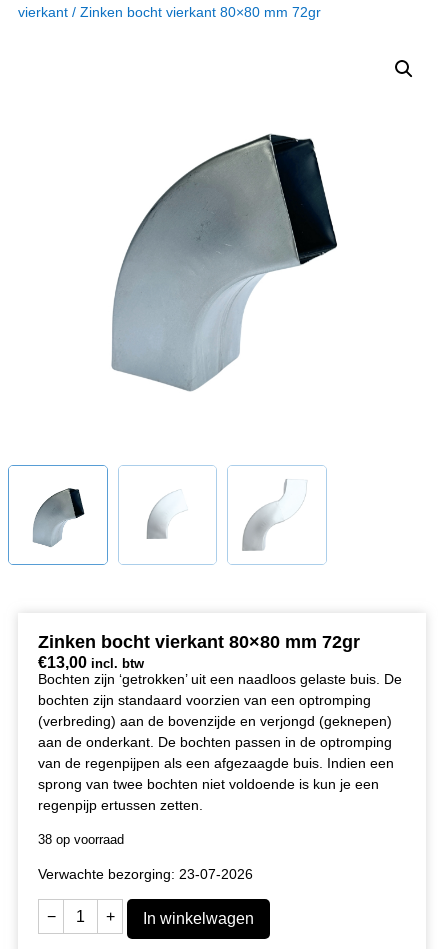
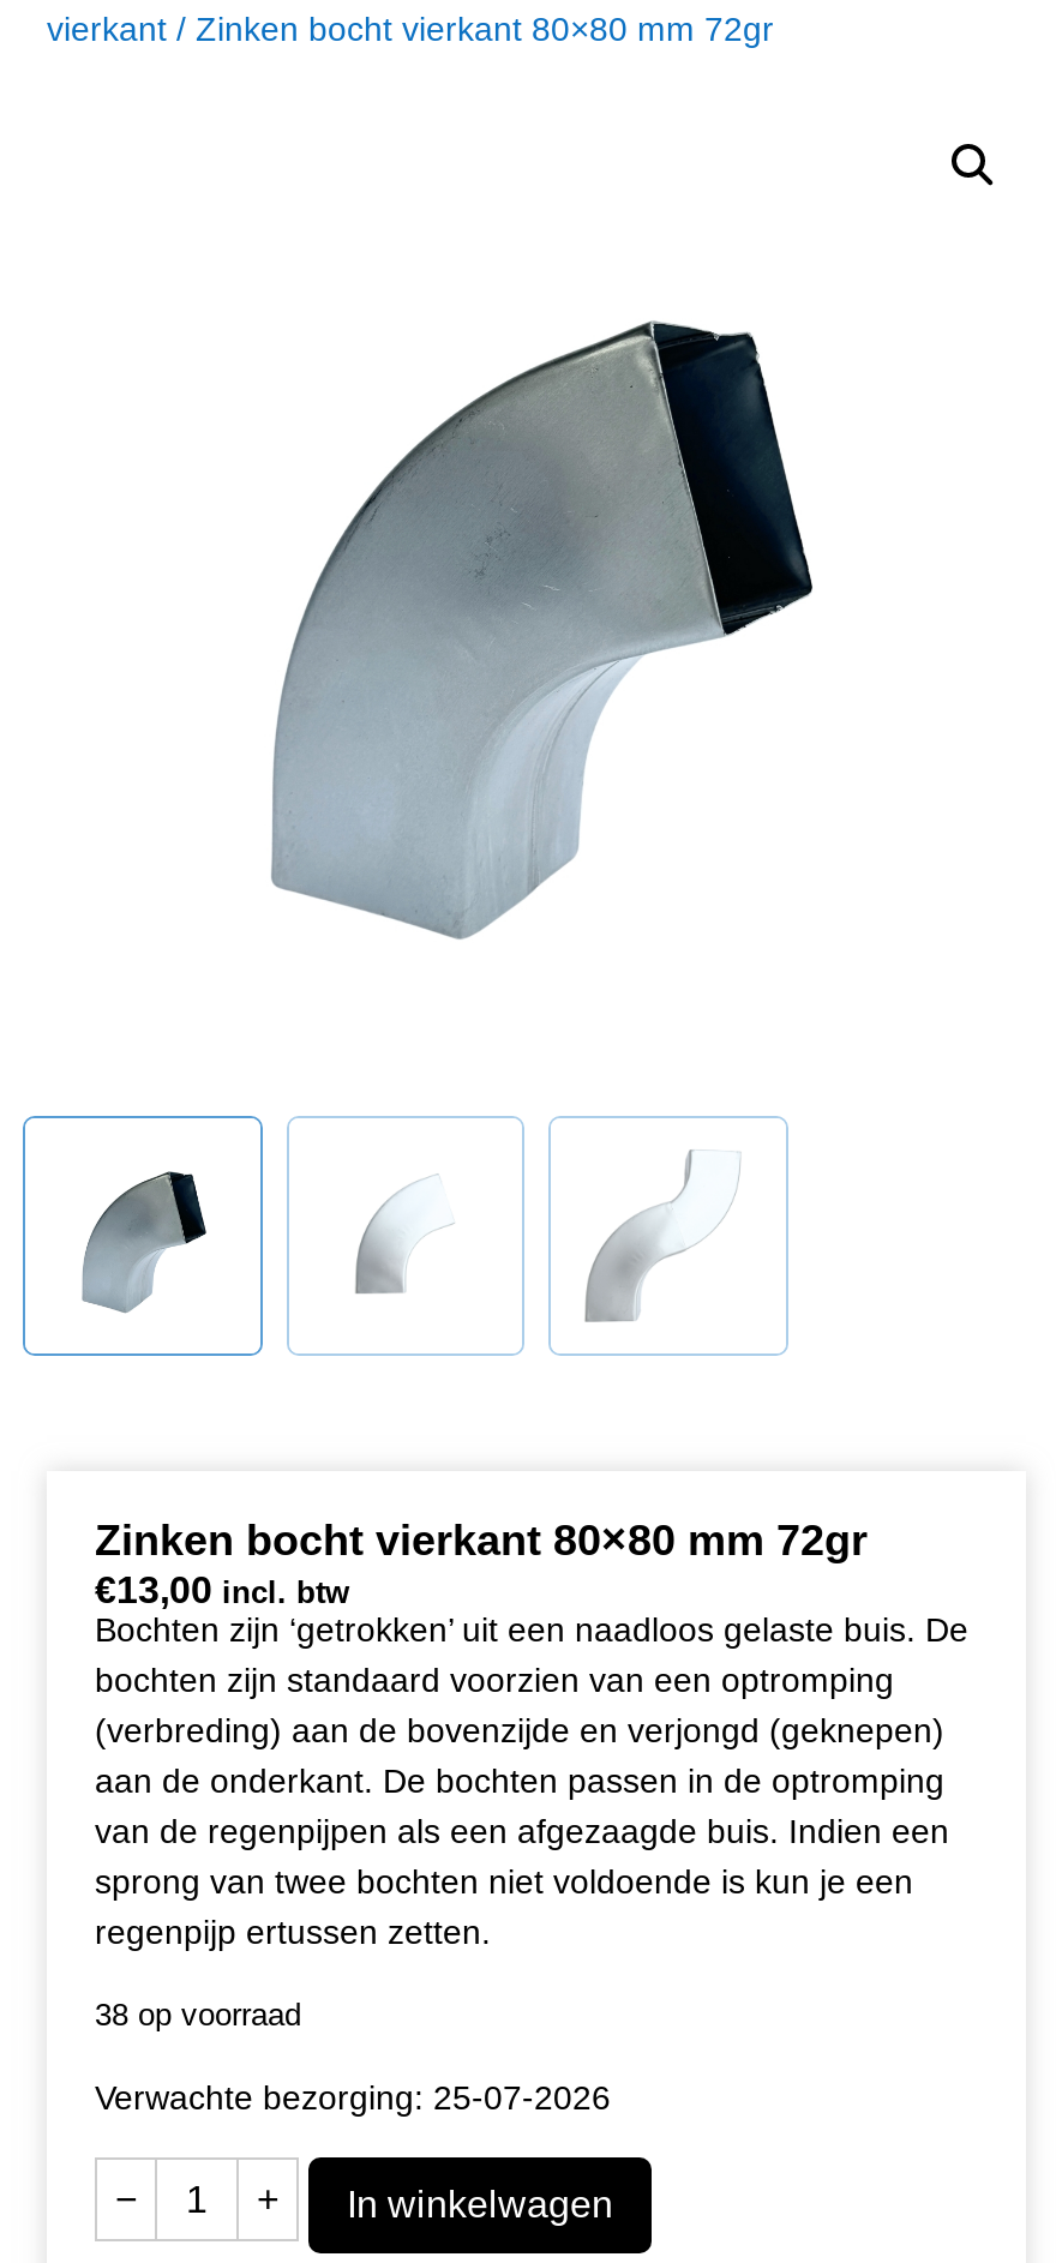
[38,866,253,882] Verwachte bezorging: 23-07-2026 -> [95,2077,611,2116] Verwachte bezorging: 25-07-2026

